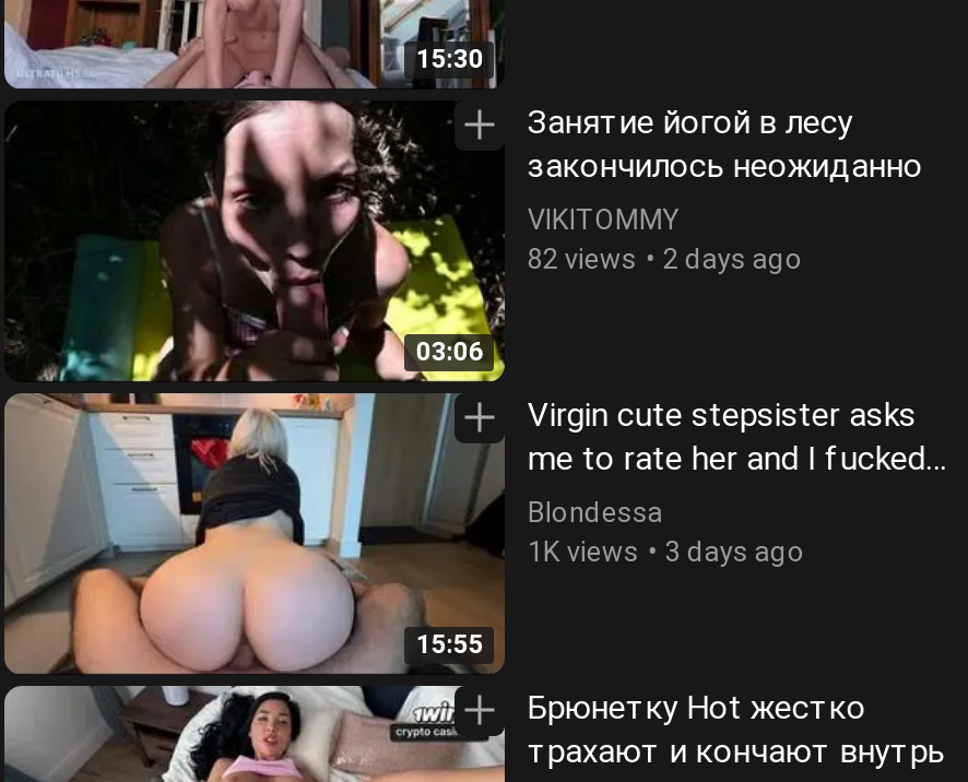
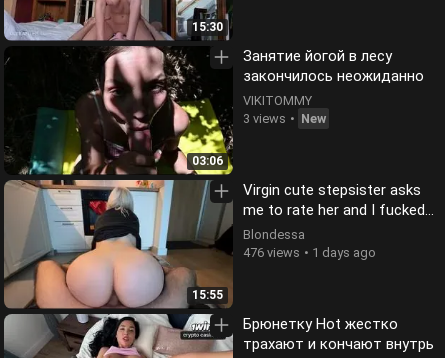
[527,242,803,275] 82 views | 2 days ago -> [243,111,326,126] 3 views | New
[527,535,639,567] 1K views -> [243,245,300,260] 476 views
[665,535,805,567] 3 days ago -> [312,245,376,260] 1 days ago

